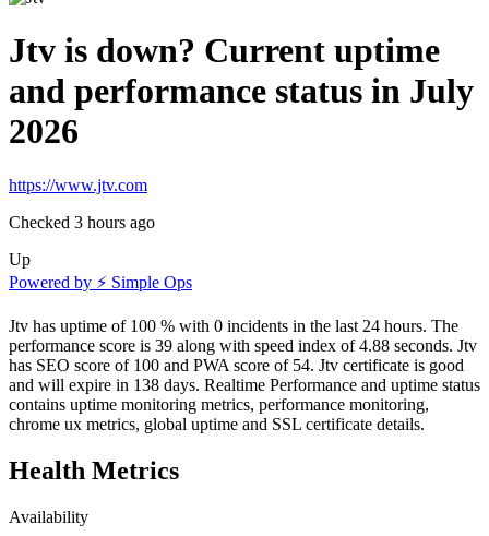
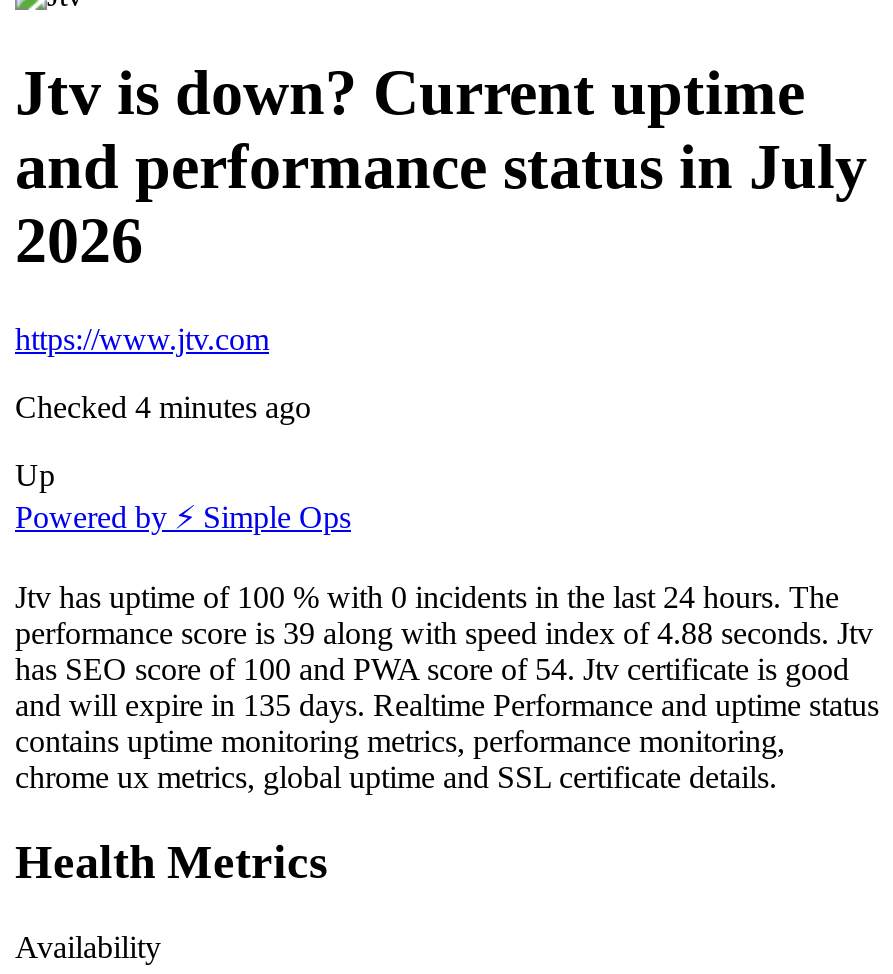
[9,213,155,231] Checked 3 hours ago -> [15,390,311,424] Checked 4 minutes ago
[9,375,480,394] and will expire in 138 days. Realtime Performance and uptime status -> [15,688,879,722] and will expire in 135 days. Realtime Performance and uptime status

